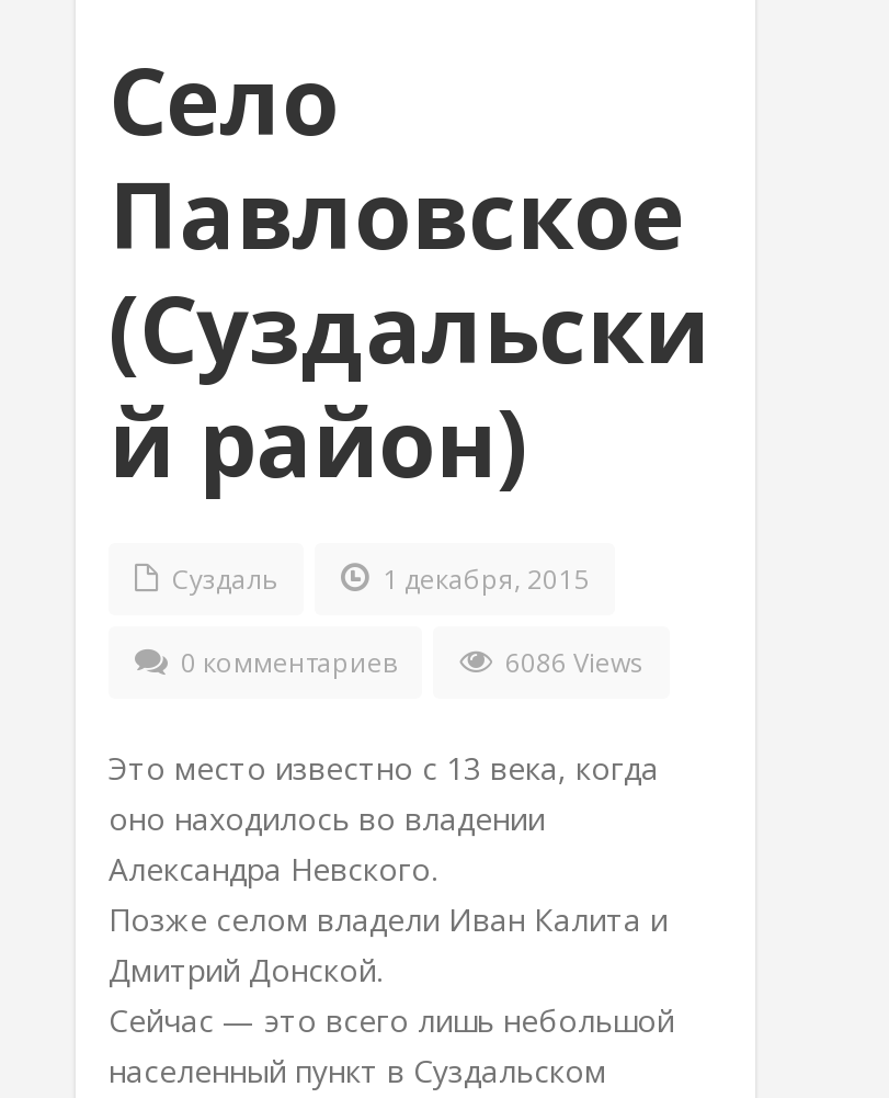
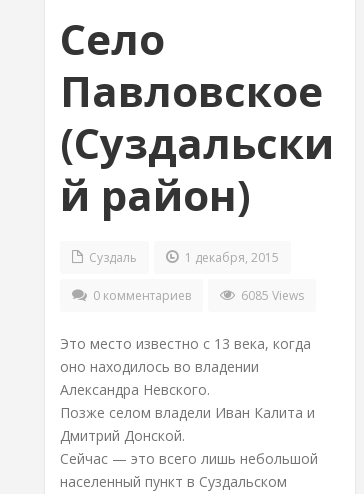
[499,644,643,681] 6086 Views -> [238,287,304,304] 6085 Views

